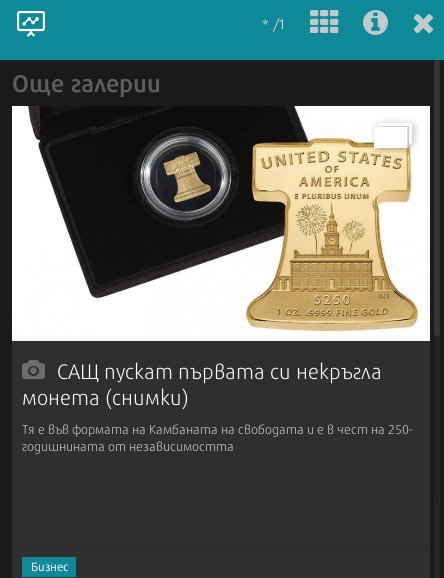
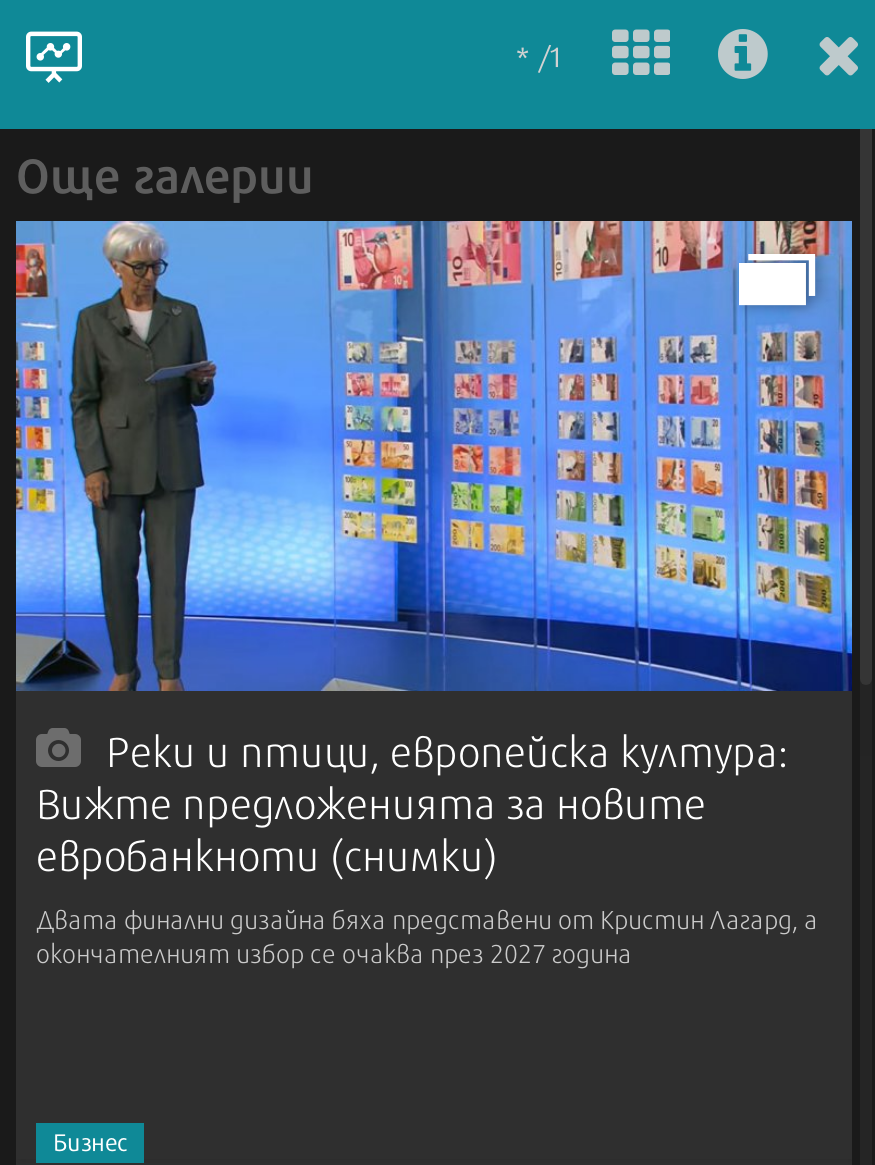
[11,105,431,409] [image] | САЩ пускат първата си некръгла | монета (снимки) -> [14,219,854,879] [image] | Реки и птици, европейска култура: | Вижте предложенията за новите | евробанкноти (снимки)
[22,424,413,454] Тя е във формата на Камбаната на свободата и е в чест на 250- | годишнината от независимостта -> [36,909,818,969] Двата финални дизайна бяха представени от Кристин Лагард, а | окончателният избор се очаква през 2027 година

